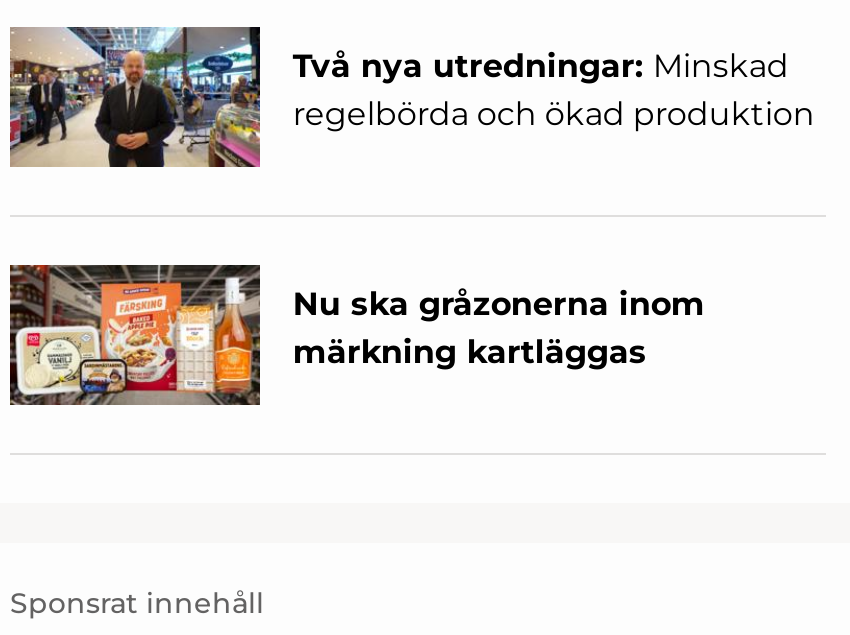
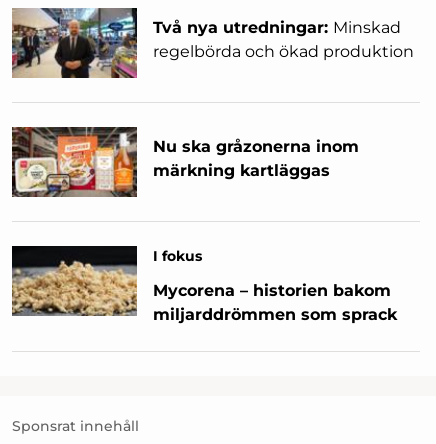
none -> [11,245,397,324] [image] | I fokus | Mycorena – historien bakom | miljarddrömmen som sprack

